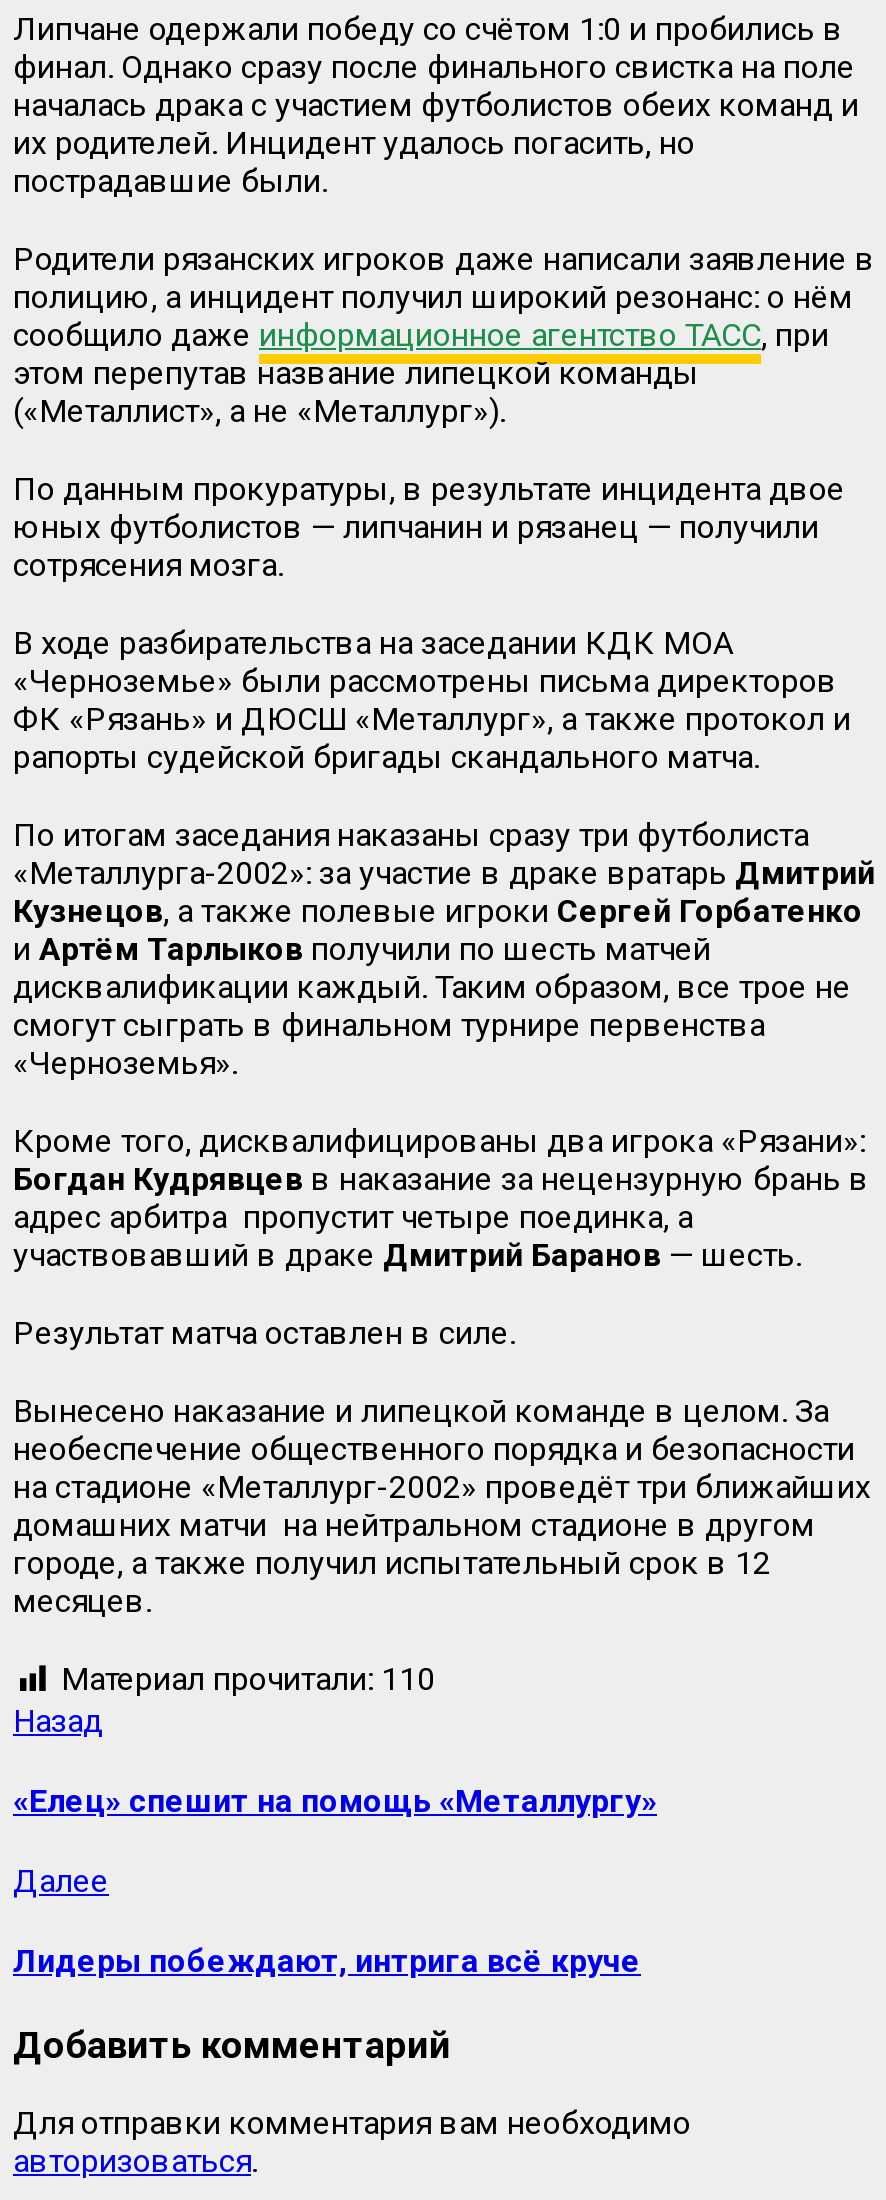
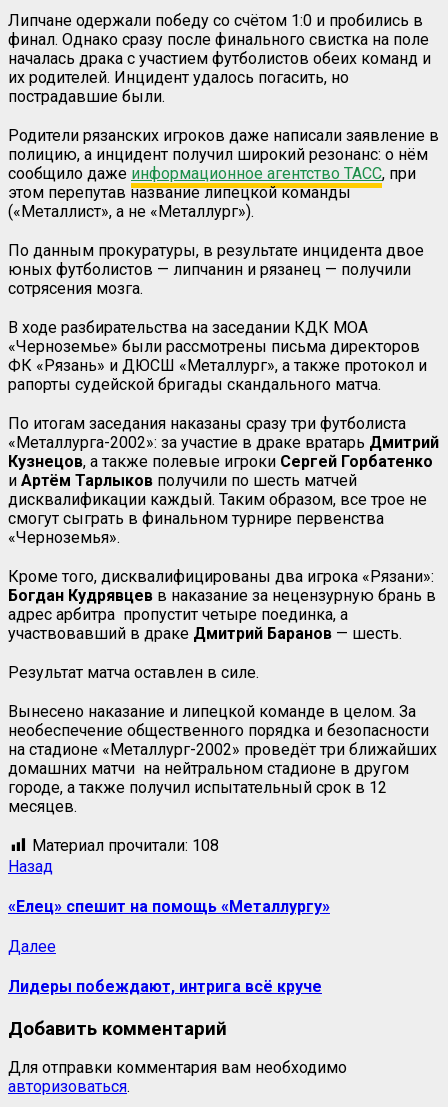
[61,1660,435,1698] Материал прочитали: 110 -> [32,836,219,855] Материал прочитали: 108

